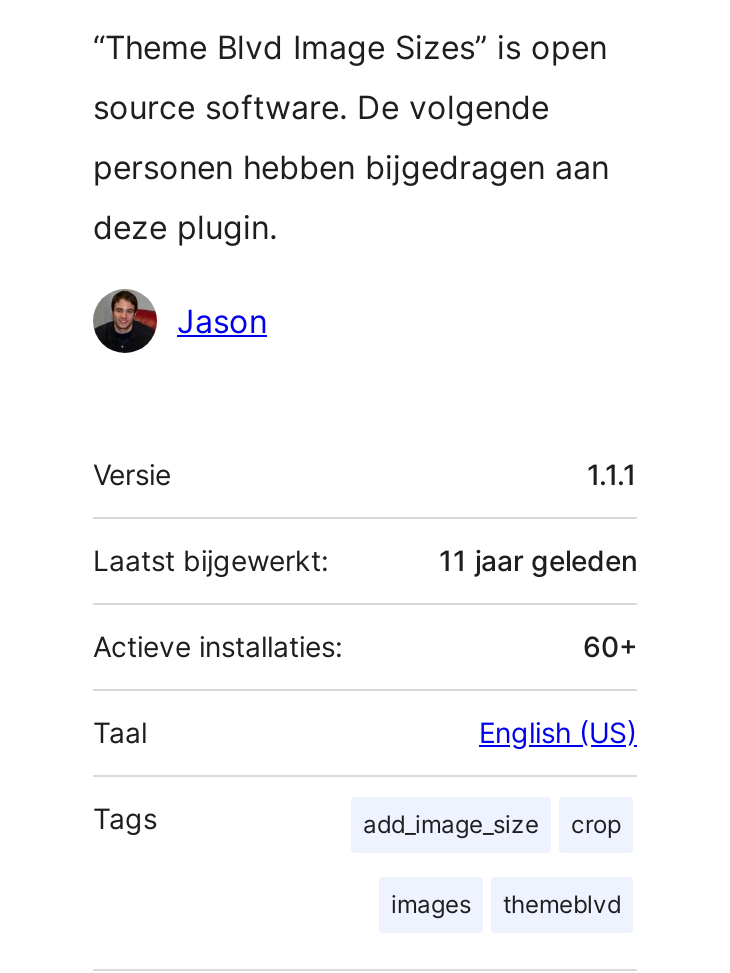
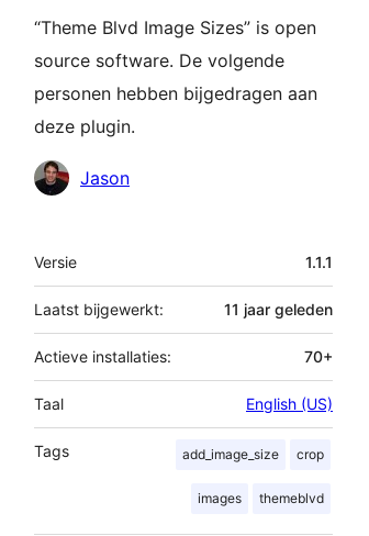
[583,628,637,662] 60+ -> [304,347,333,365] 70+

